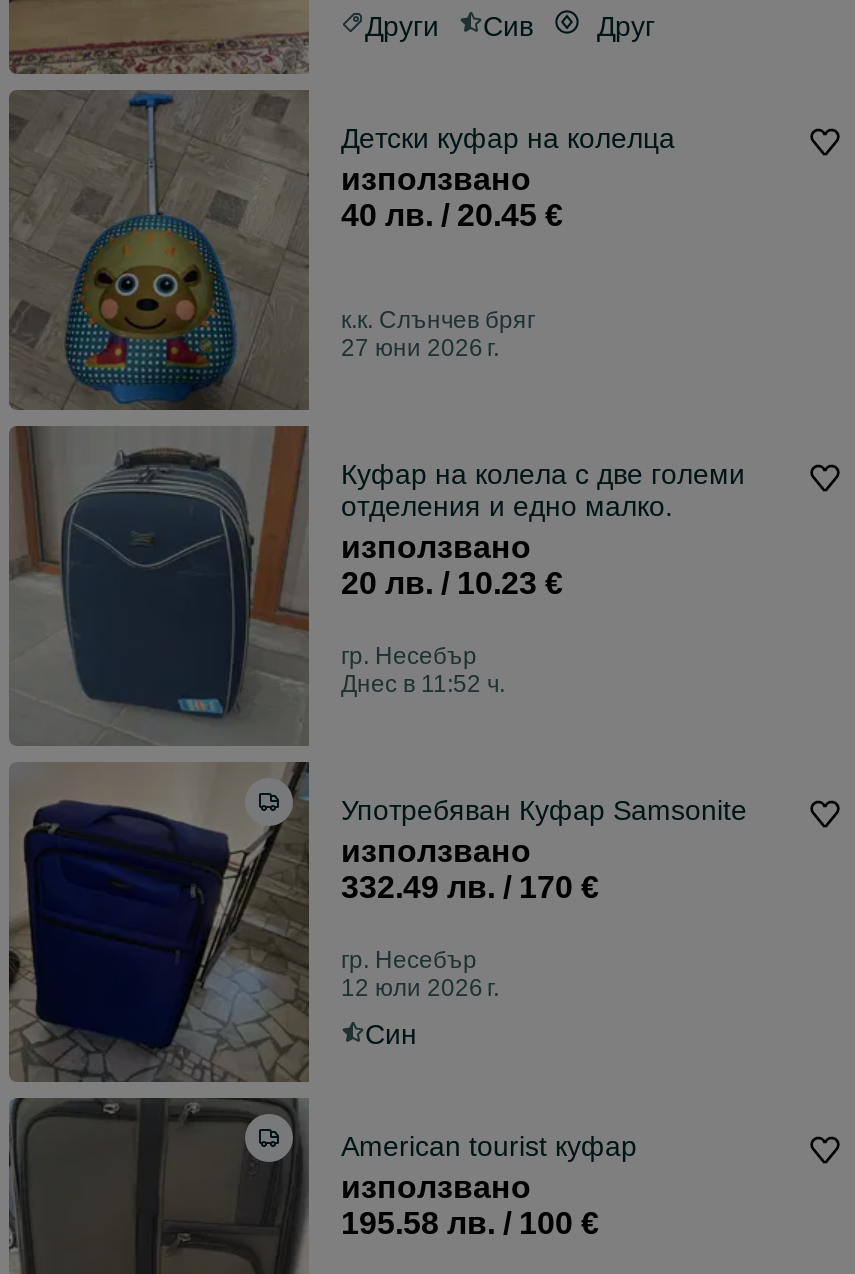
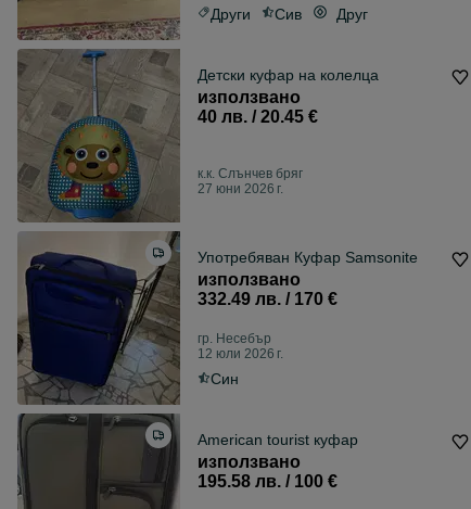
[11,426,745,744] [image] | Куфар на колела с две големи | отделения и едно малко. | използвано | 20 лв. / 10.23 € | гр. Несебър | Днес в 11:52 ч. -> none

